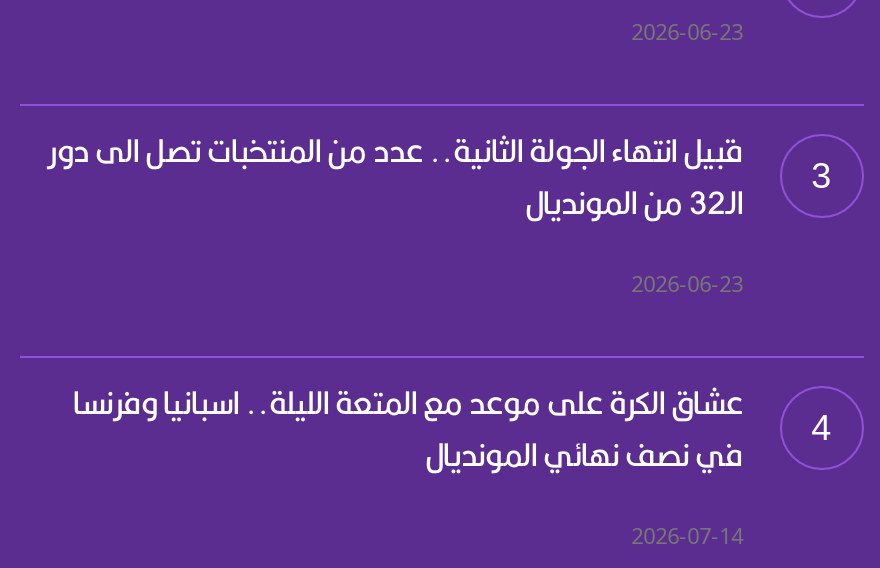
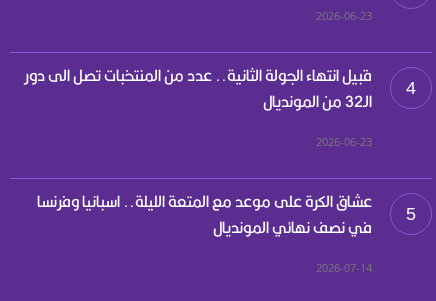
[811,156,831,196] 3 -> [406,78,416,98] 4
[73,374,831,484] 4 في نصف نهائي المونديال عشاق الكرة على موعد مع المتعة الليلة.. اسبانيا وفرنسا -> [37,187,416,242] 5 في نصف نهائي المونديال عشاق الكرة على موعد مع المتعة الليلة.. اسبانيا وفرنسا

